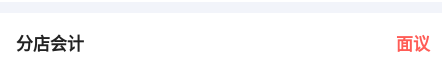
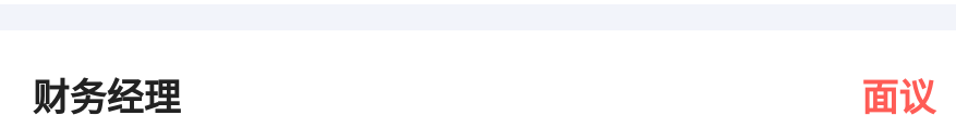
[16,35,84,54] 分店会计 -> [32,78,181,119] 财务经理

